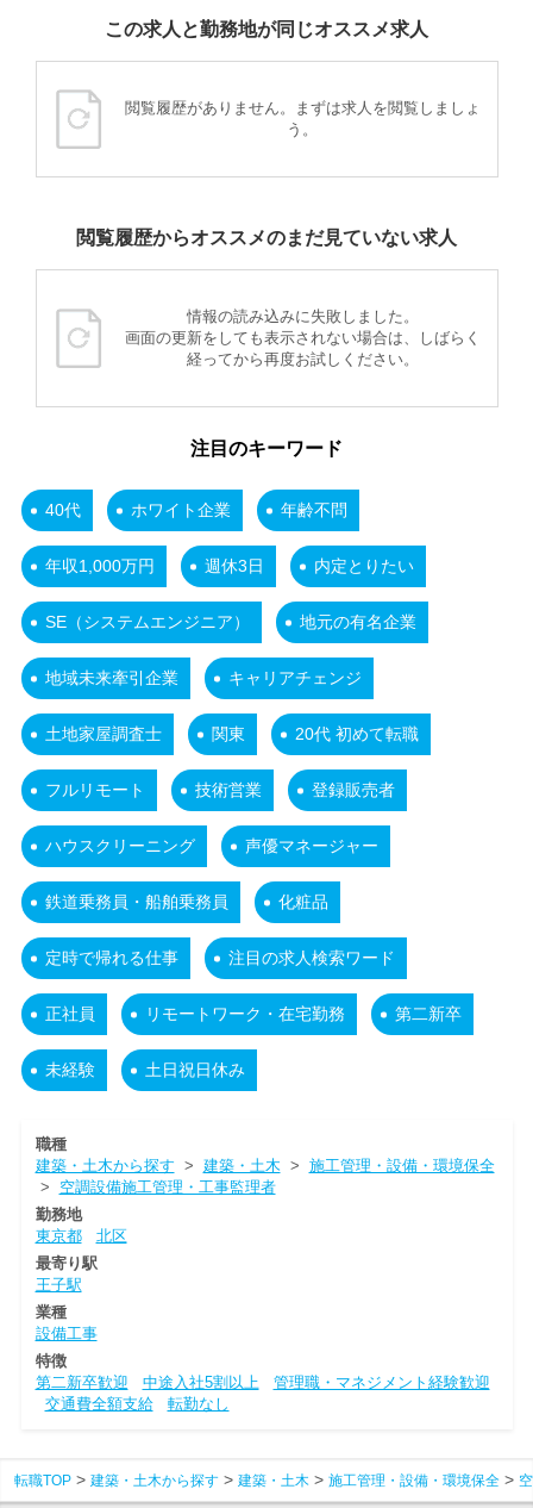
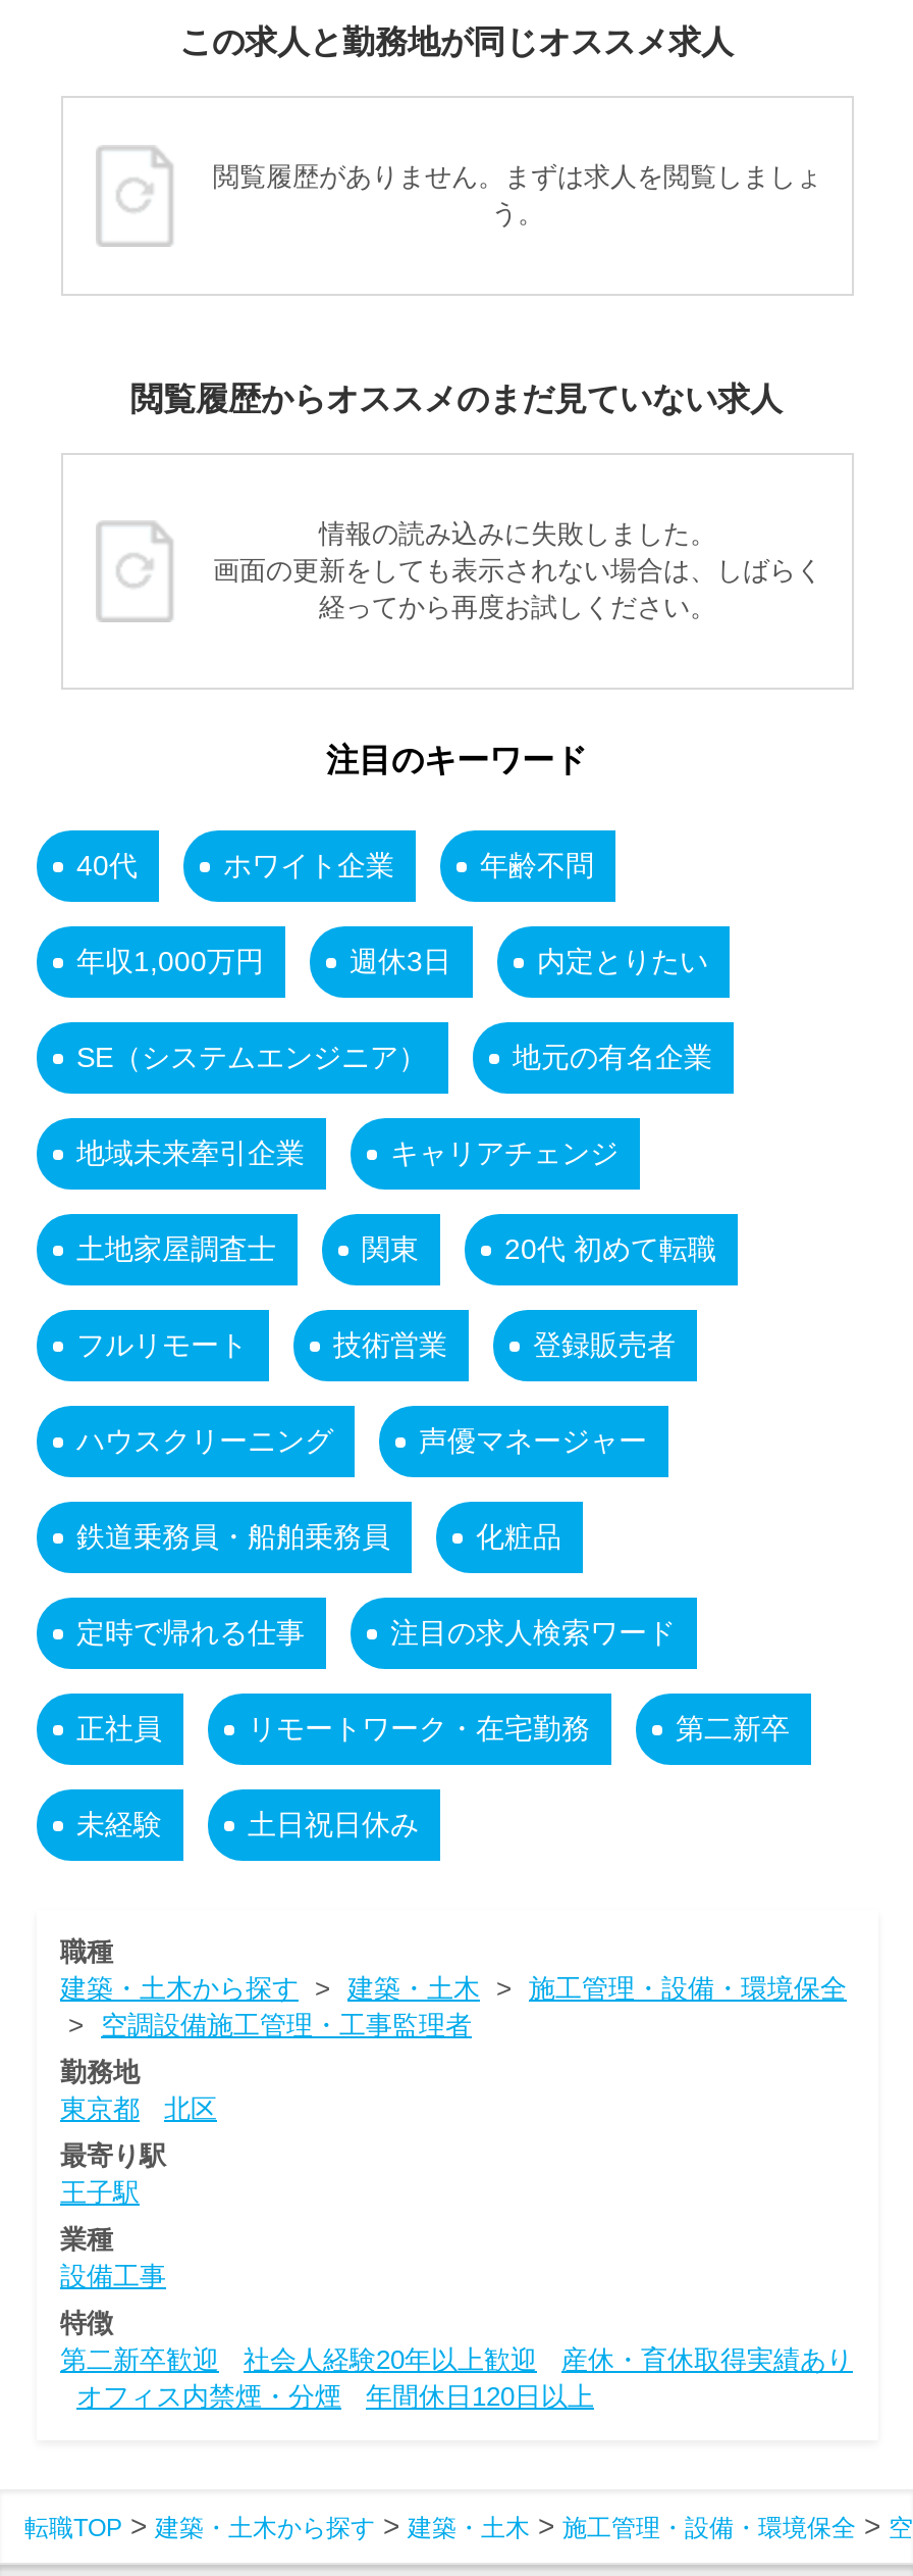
[45,1373,490,1413] 中途入社5割以上 | 管理職・マネジメント経験歓迎 | 交通費全額支給 | 転勤なし -> [76,2344,853,2412] 社会人経験20年以上歓迎 | 産休・育休取得実績あり | オフィス内禁煙・分煙 | 年間休日120日以上

